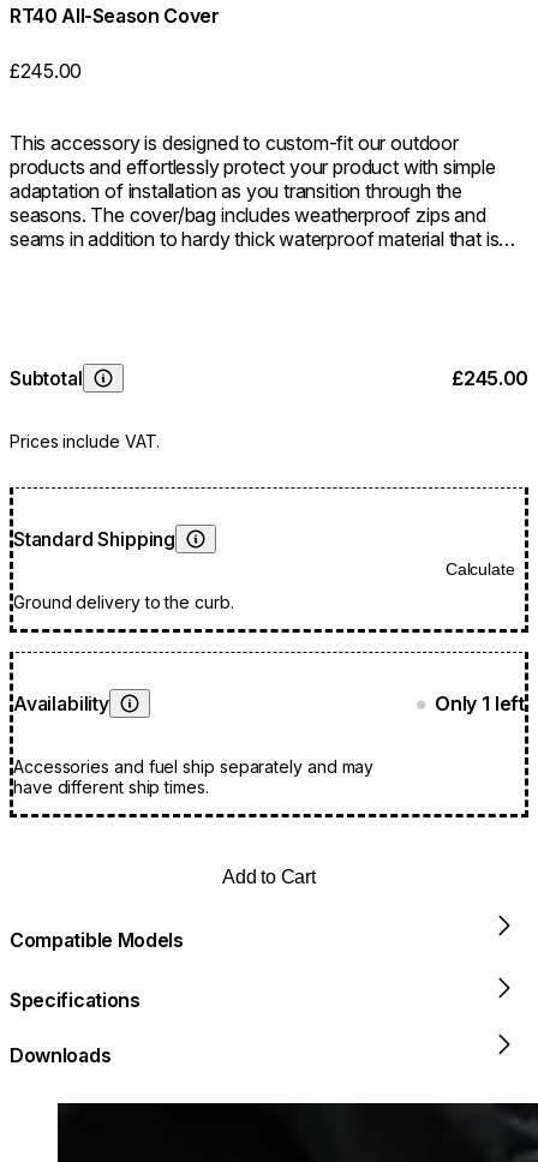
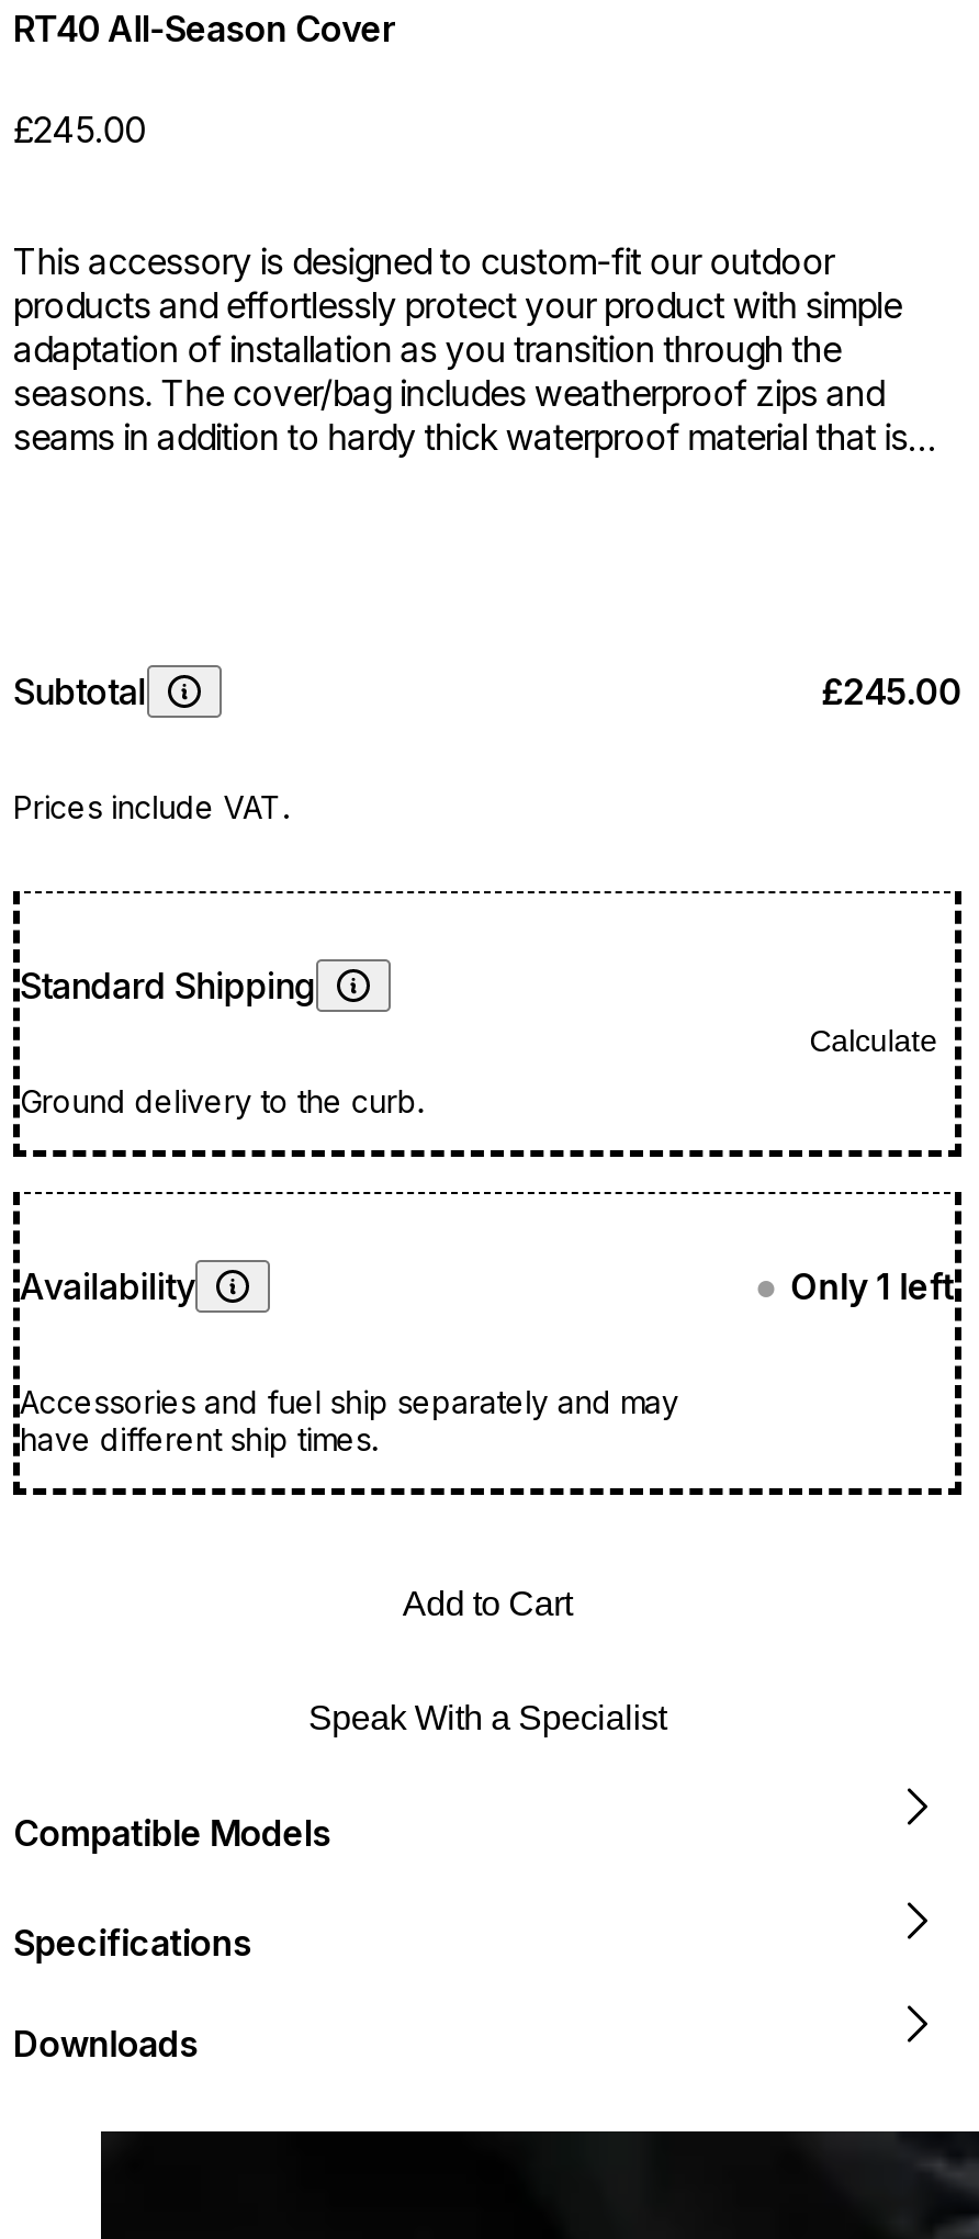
none -> [308,1700,666,1737] Speak With a Specialist

